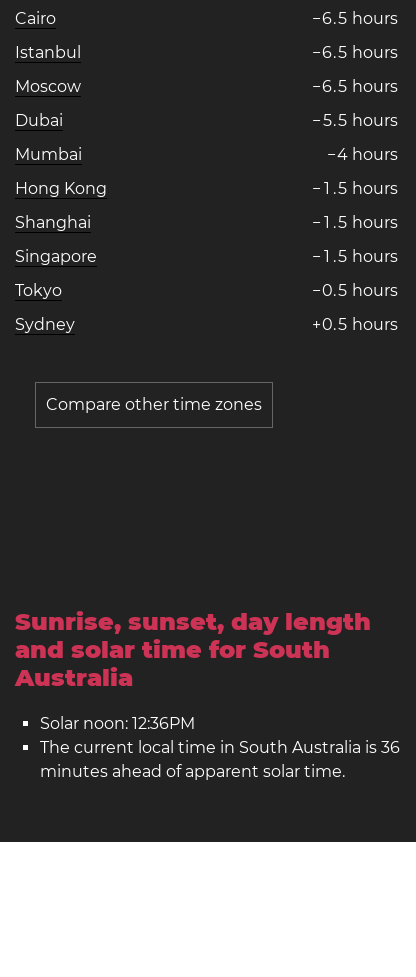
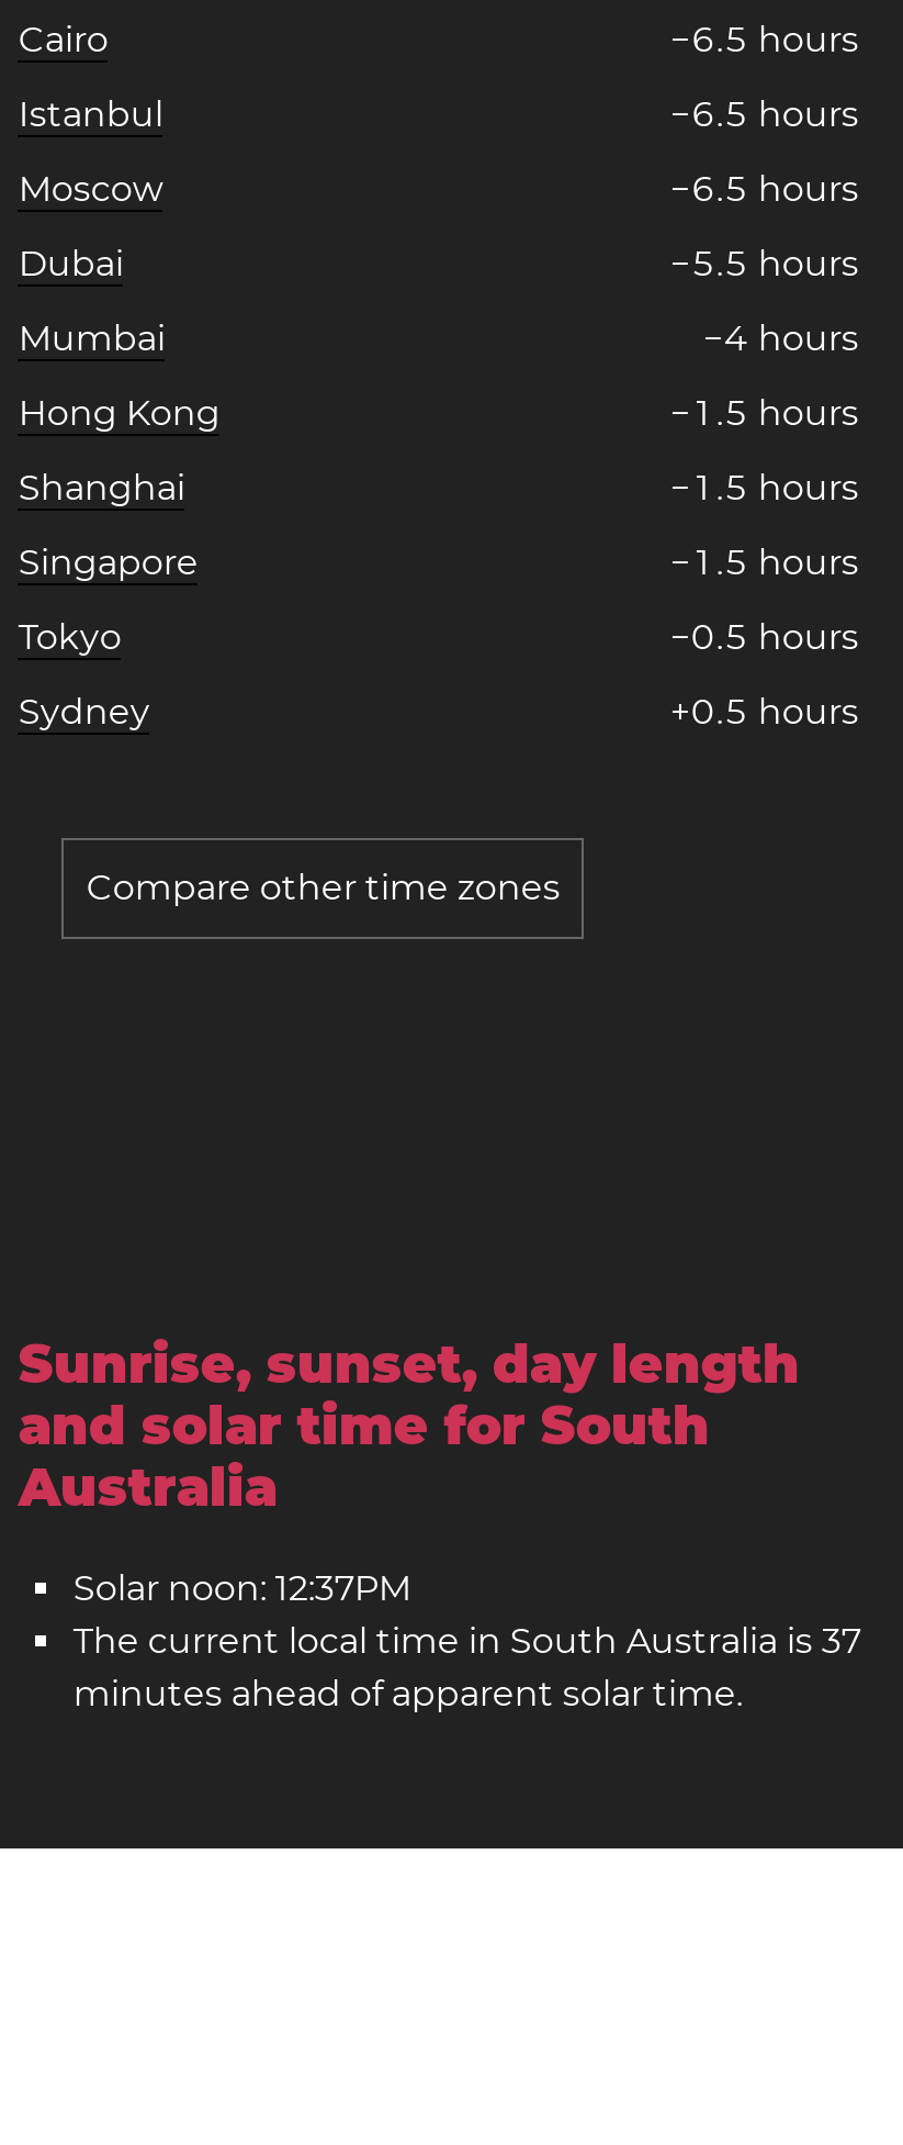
[40,714,195,733] Solar noon: 12:36PM -> [73,1567,411,1609] Solar noon: 12:37PM
[40,738,400,757] The current local time in South Australia is 36 -> [73,1620,861,1662] The current local time in South Australia is 37

